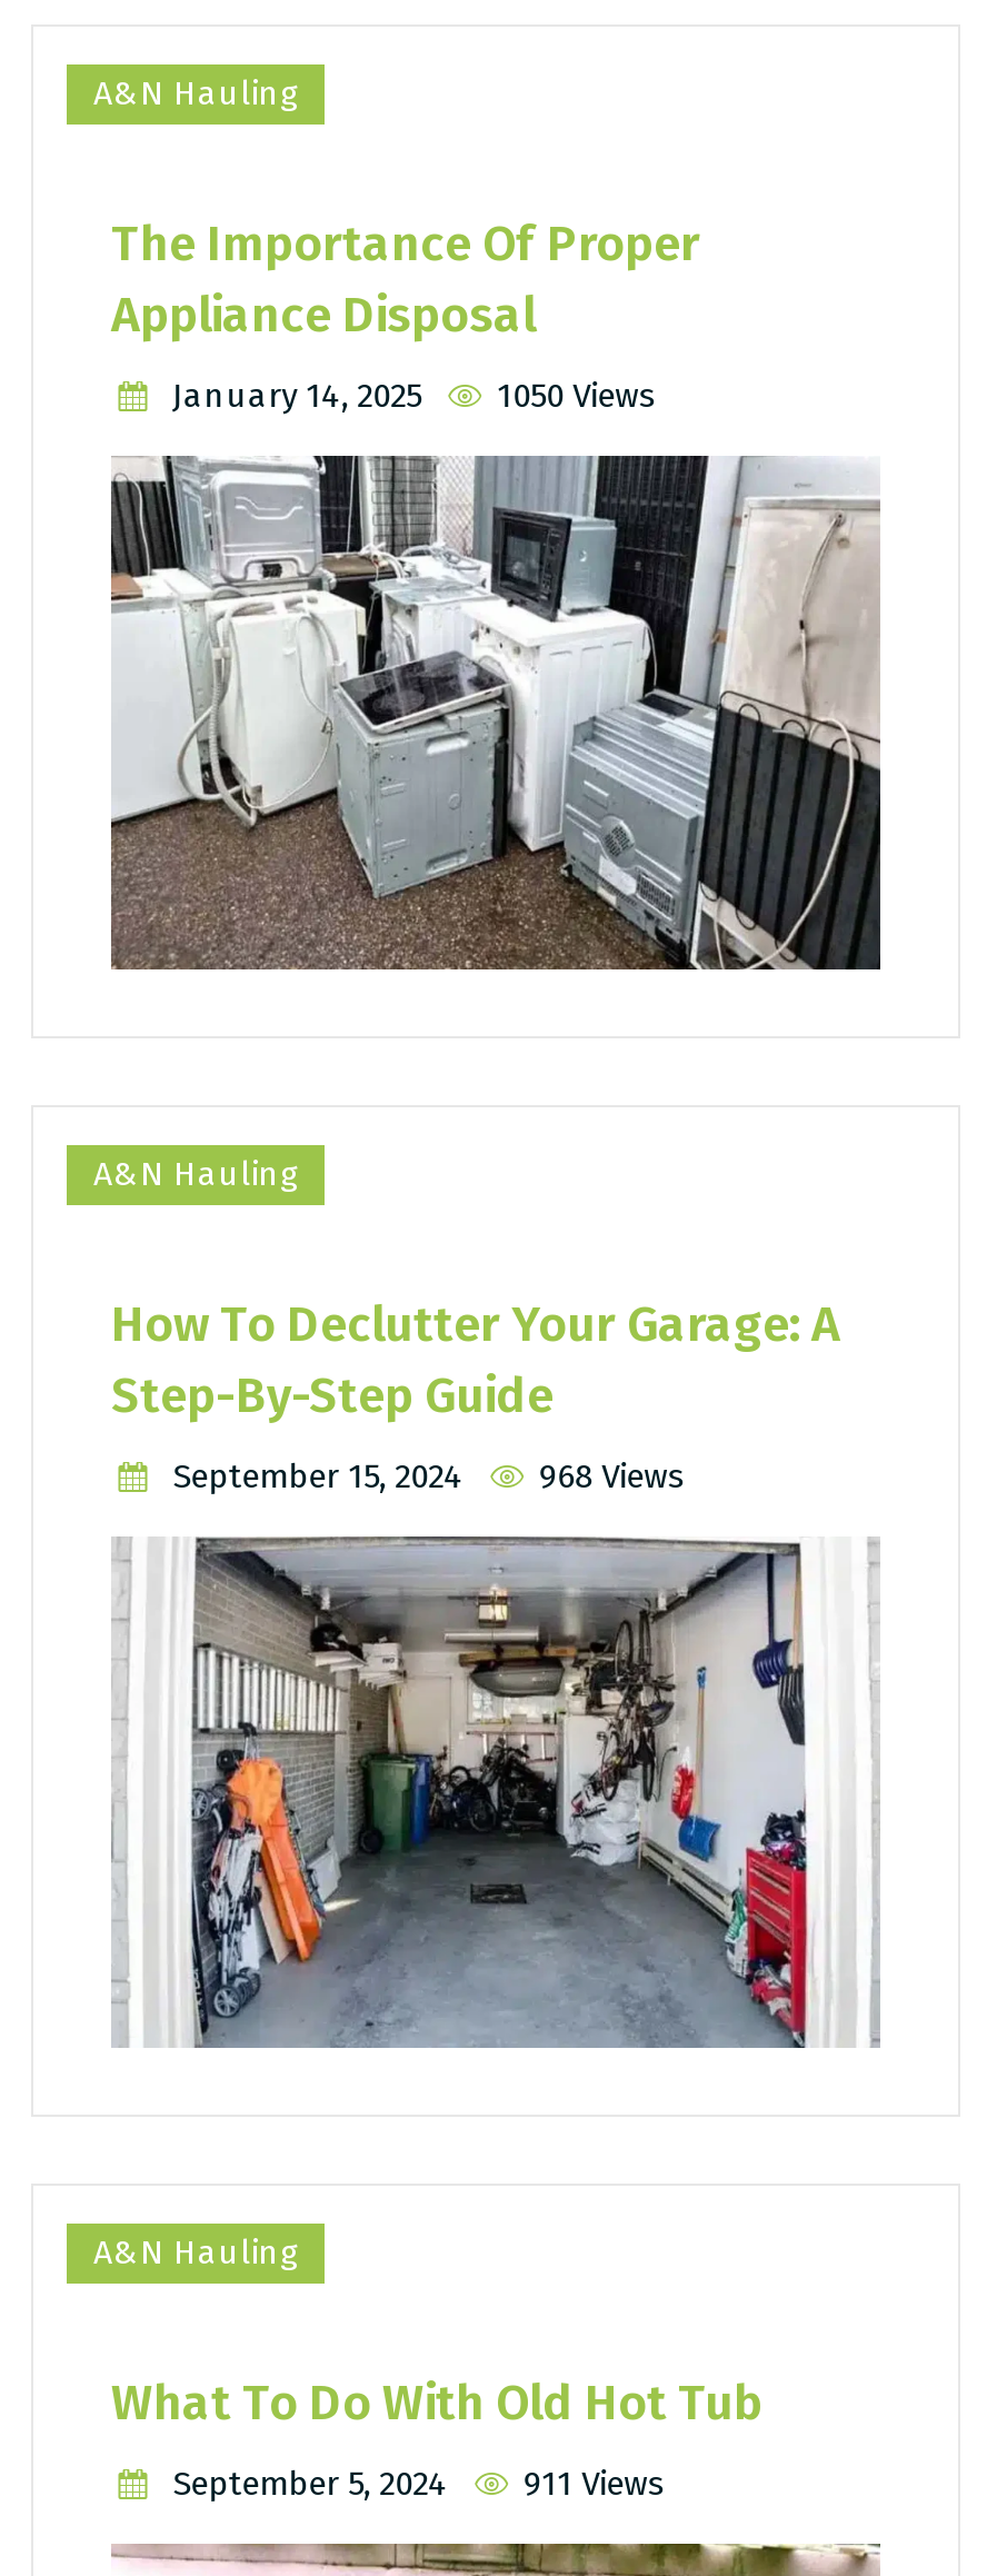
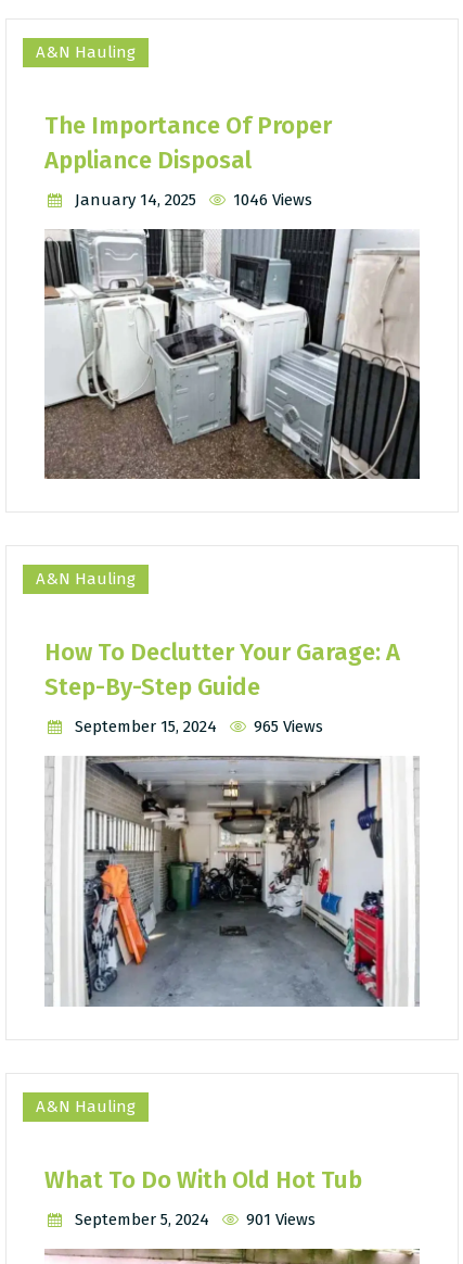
[173,376,655,416] January 14, 2025 1050 Views -> [74,190,312,210] January 14, 2025 1046 Views
[173,1456,684,1496] September 15, 2024 968 Views -> [74,717,323,737] September 15, 2024 965 Views
[173,2464,664,2504] September 5, 2024 911 Views -> [74,1209,315,1229] September 5, 2024 901 Views

